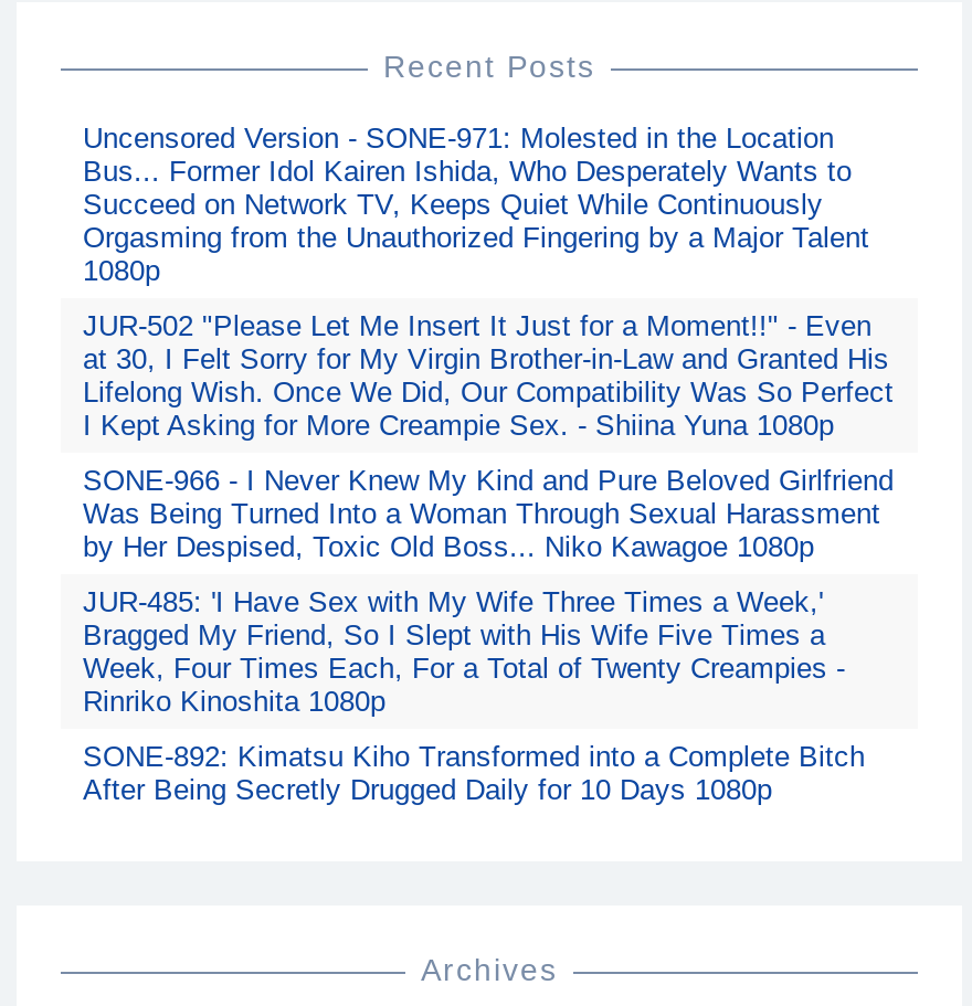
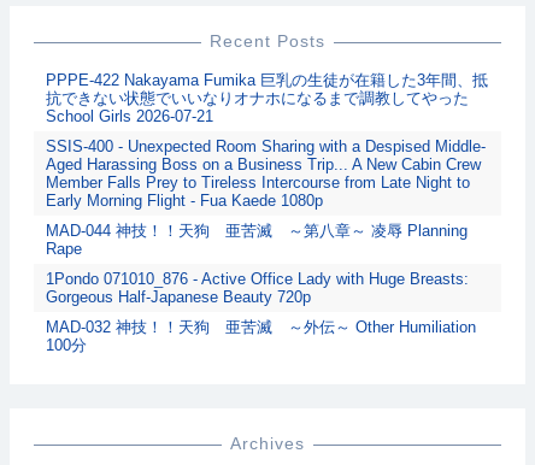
[83,122,869,288] Uncensored Version - SONE-971: Molested in the Location | Bus... Former Idol Kairen Ishida, Who Desperately Wants to | Succeed on Network TV, Keeps Quiet While Continuously | Orgasming from the Unauthorized Fingering by a Major Talent | 1080p -> [46,71,488,126] PPPE-422 Nakayama Fumika 巨乳の生徒が在籍した3年間、抵 | 抗できない状態でいいなりオナホになるまで調教してやった | School Girls 2026-07-21
[83,310,894,442] JUR-502 "Please Let Me Insert It Just for a Moment!!" - Even | at 30, I Felt Sorry for My Virgin Brother-in-Law and Granted His | Lifelong Wish. Once We Did, Our Compatibility Was So Perfect | I Kept Asking for More Creampie Sex. - Shiina Yuna 1080p -> [46,138,486,210] SSIS-400 - Unexpected Room Sharing with a Despised Middle- | Aged Harassing Boss on a Business Trip... A New Cabin Crew | Member Falls Prey to Tireless Intercourse from Late Night to | Early Morning Flight - Fua Kaede 1080p
[83,464,894,564] SONE-966 - I Never Knew My Kind and Pure Beloved Girlfriend | Was Being Turned Into a Woman Through Sexual Harassment | by Her Despised, Toxic Old Boss... Niko Kawagoe 1080p -> [46,222,468,258] MAD-044 神技！！天狗 亜苦滅 ～第八章～ 凌辱 Planning | Rape
[83,586,845,718] JUR-485: 'I Have Sex with My Wife Three Times a Week,' | Bragged My Friend, So I Slept with His Wife Five Times a | Week, Four Times Each, For a Total of Twenty Creampies - | Rinriko Kinoshita 1080p -> [46,270,469,306] 1Pondo 071010_876 - Active Office Lady with Huge Breasts: | Gorgeous Half-Japanese Beauty 720p
[83,740,865,807] SONE-892: Kimatsu Kiho Transformed into a Complete Bitch | After Being Secretly Drugged Daily for 10 Days 1080p -> [46,318,476,354] MAD-032 神技！！天狗 亜苦滅 ～外伝～ Other Humiliation | 100分

